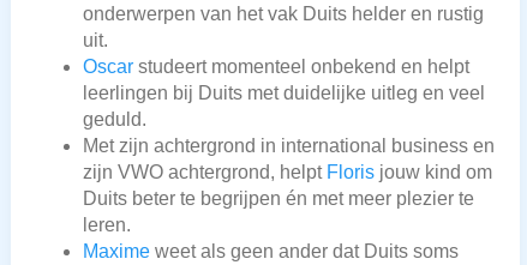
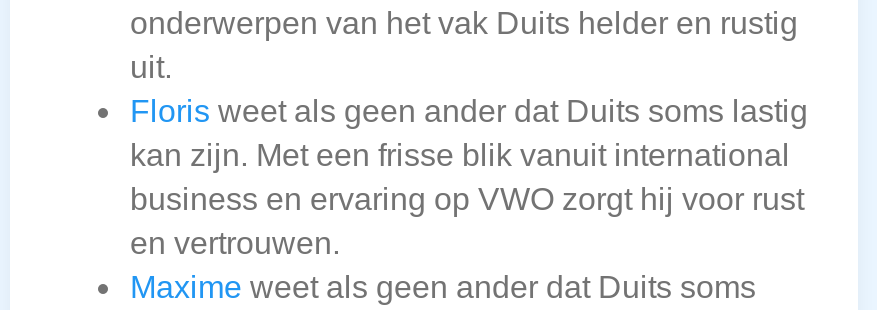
[83,57,495,235] Oscar studeert momenteel onbekend en helpt | leerlingen bij Duits met duidelijke uitleg en veel | geduld. | Met zijn achtergrond in international business en | zijn VWO achtergrond, helpt Floris jouw kind om | Duits beter te begrijpen én met meer plezier te | leren. -> [130,95,808,261] Floris weet als geen ander dat Duits soms lastig | kan zijn. Met een frisse blik vanuit international | business en ervaring op VWO zorgt hij voor rust | en vertrouwen.

